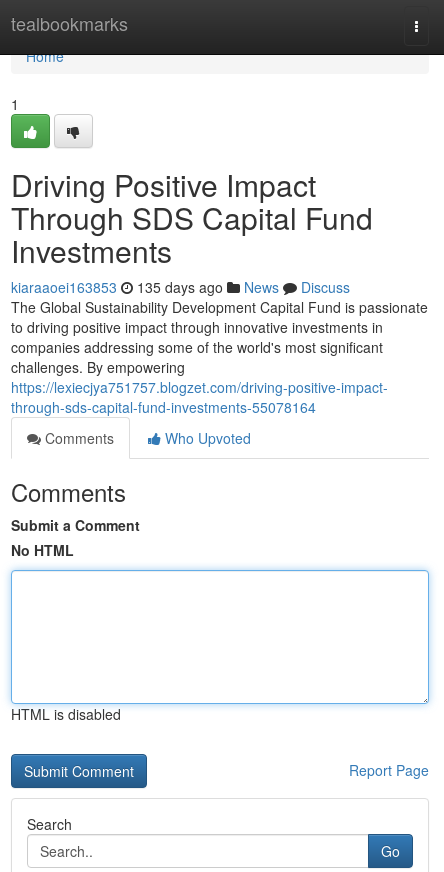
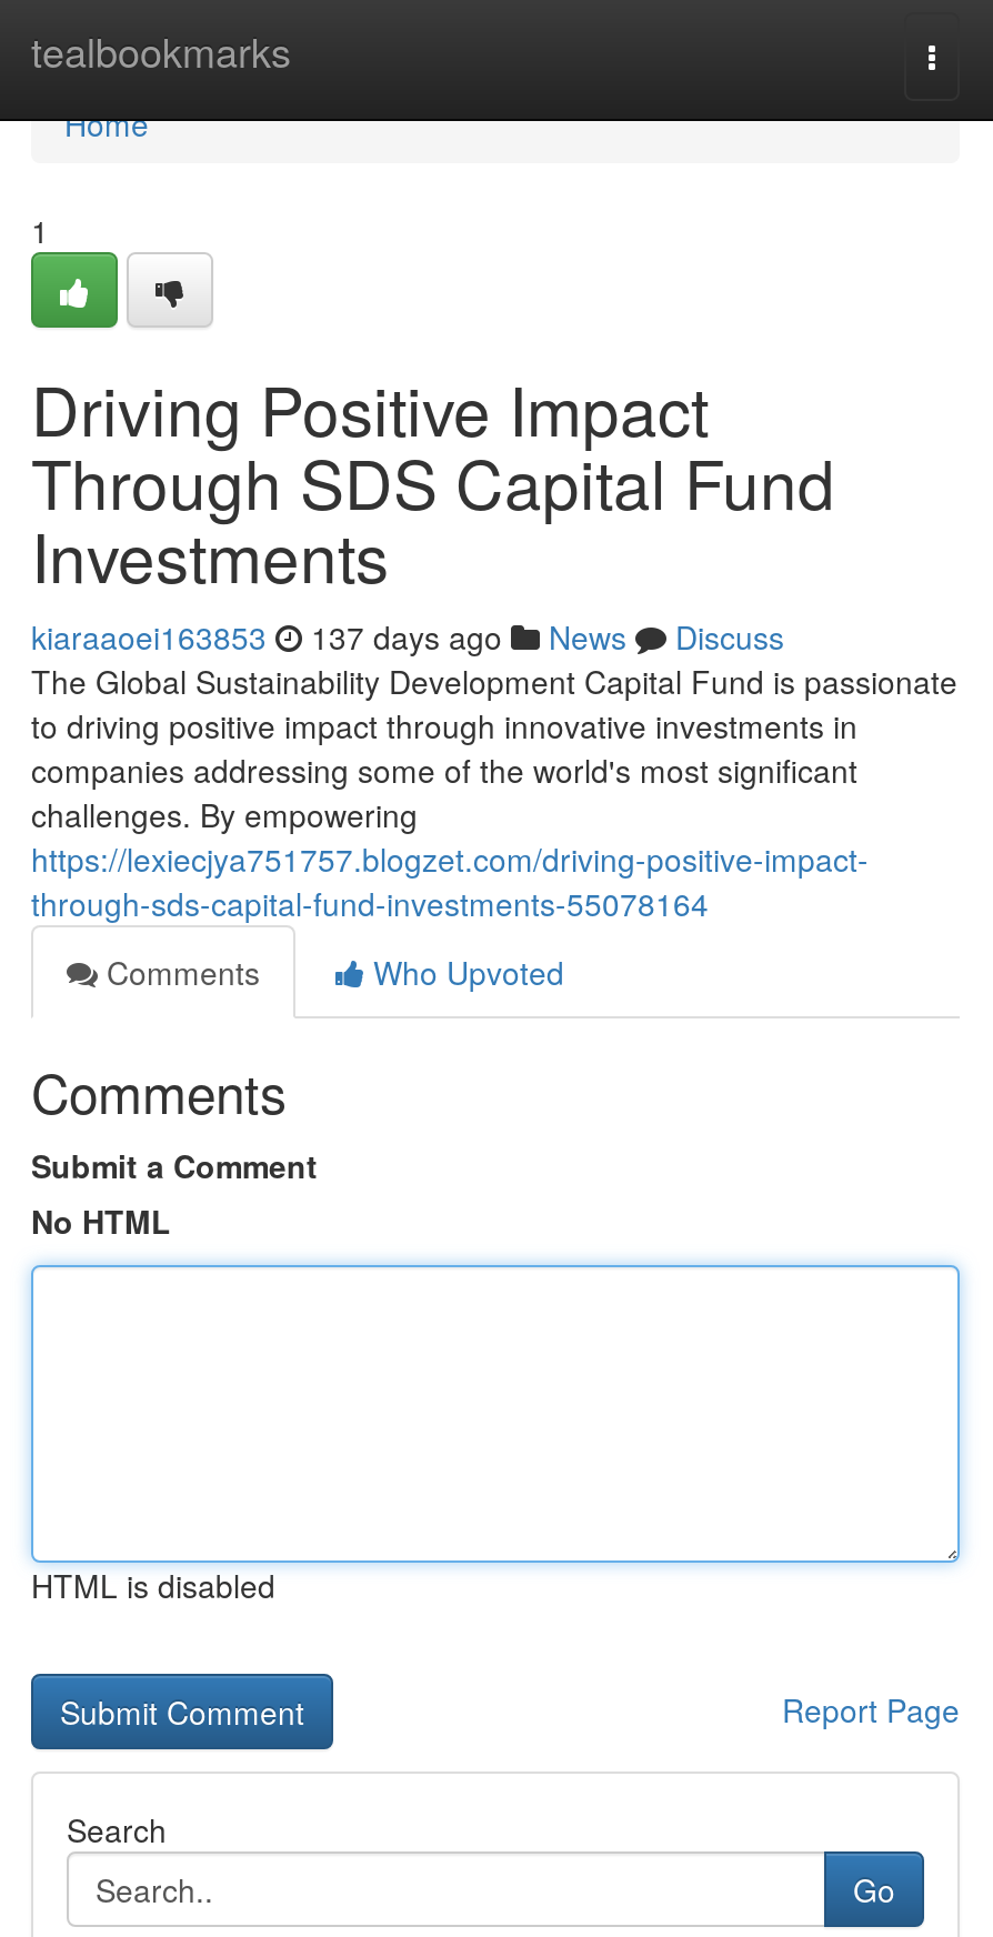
[11,277,350,297] kiaraaoei163853 135 days ago News Discuss -> [31,614,784,659] kiaraaoei163853 137 days ago News Discuss

